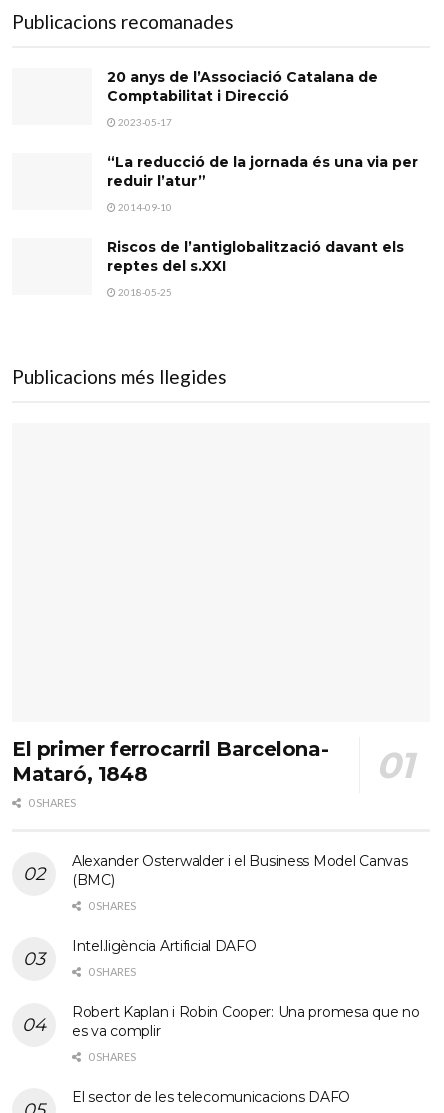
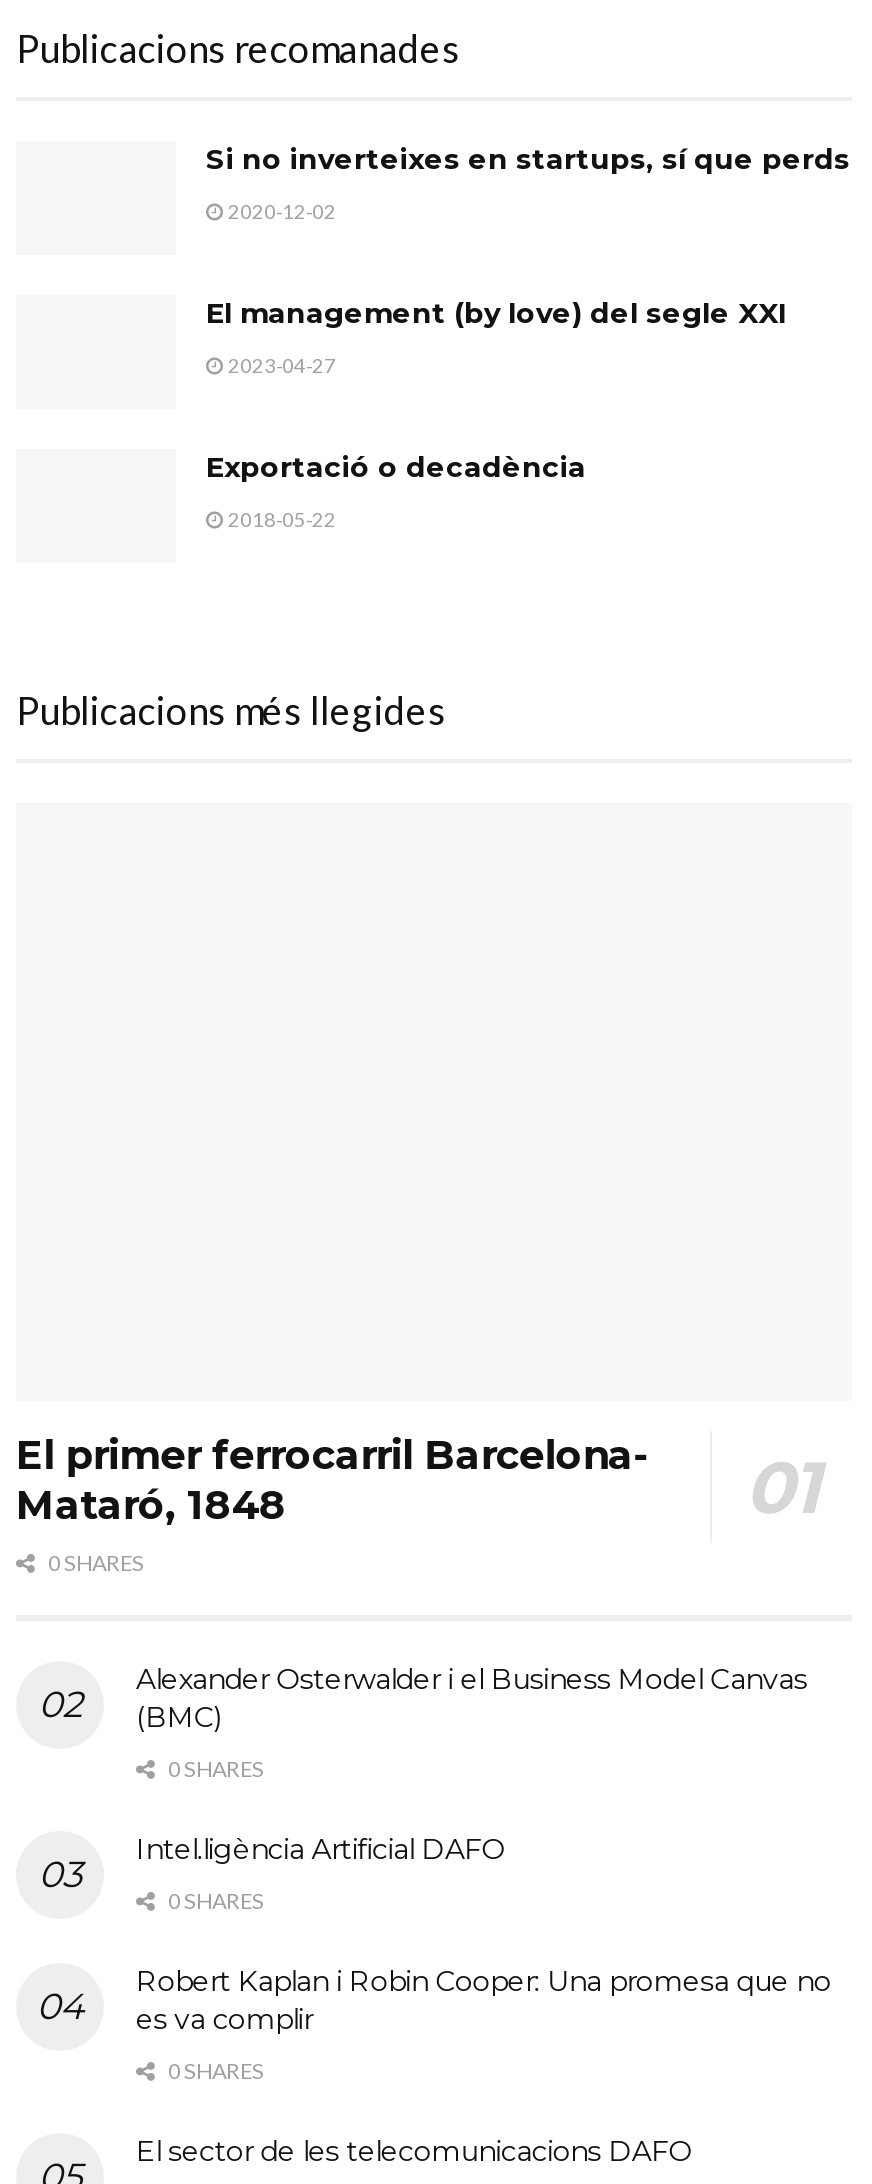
[107,68,378,105] 20 anys de l’Associació Catalana de | Comptabilitat i Direcció -> [206,140,850,176] Si no inverteixes en startups, sí que perds
[116,116,172,128] 2023-05-17 -> [224,198,336,222] 2020-12-02
[107,153,418,190] “La reducció de la jornada és una via per | reduir l’atur” -> [206,295,786,331] El management (by love) del segle XXI
[116,201,172,213] 2014-09-10 -> [224,353,336,377] 2023-04-27
[107,238,404,275] Riscos de l’antiglobalització davant els | reptes del s.XXI -> [206,449,586,485] Exportació o decadència
[116,286,172,298] 2018-05-25 -> [224,507,336,531] 2018-05-22

